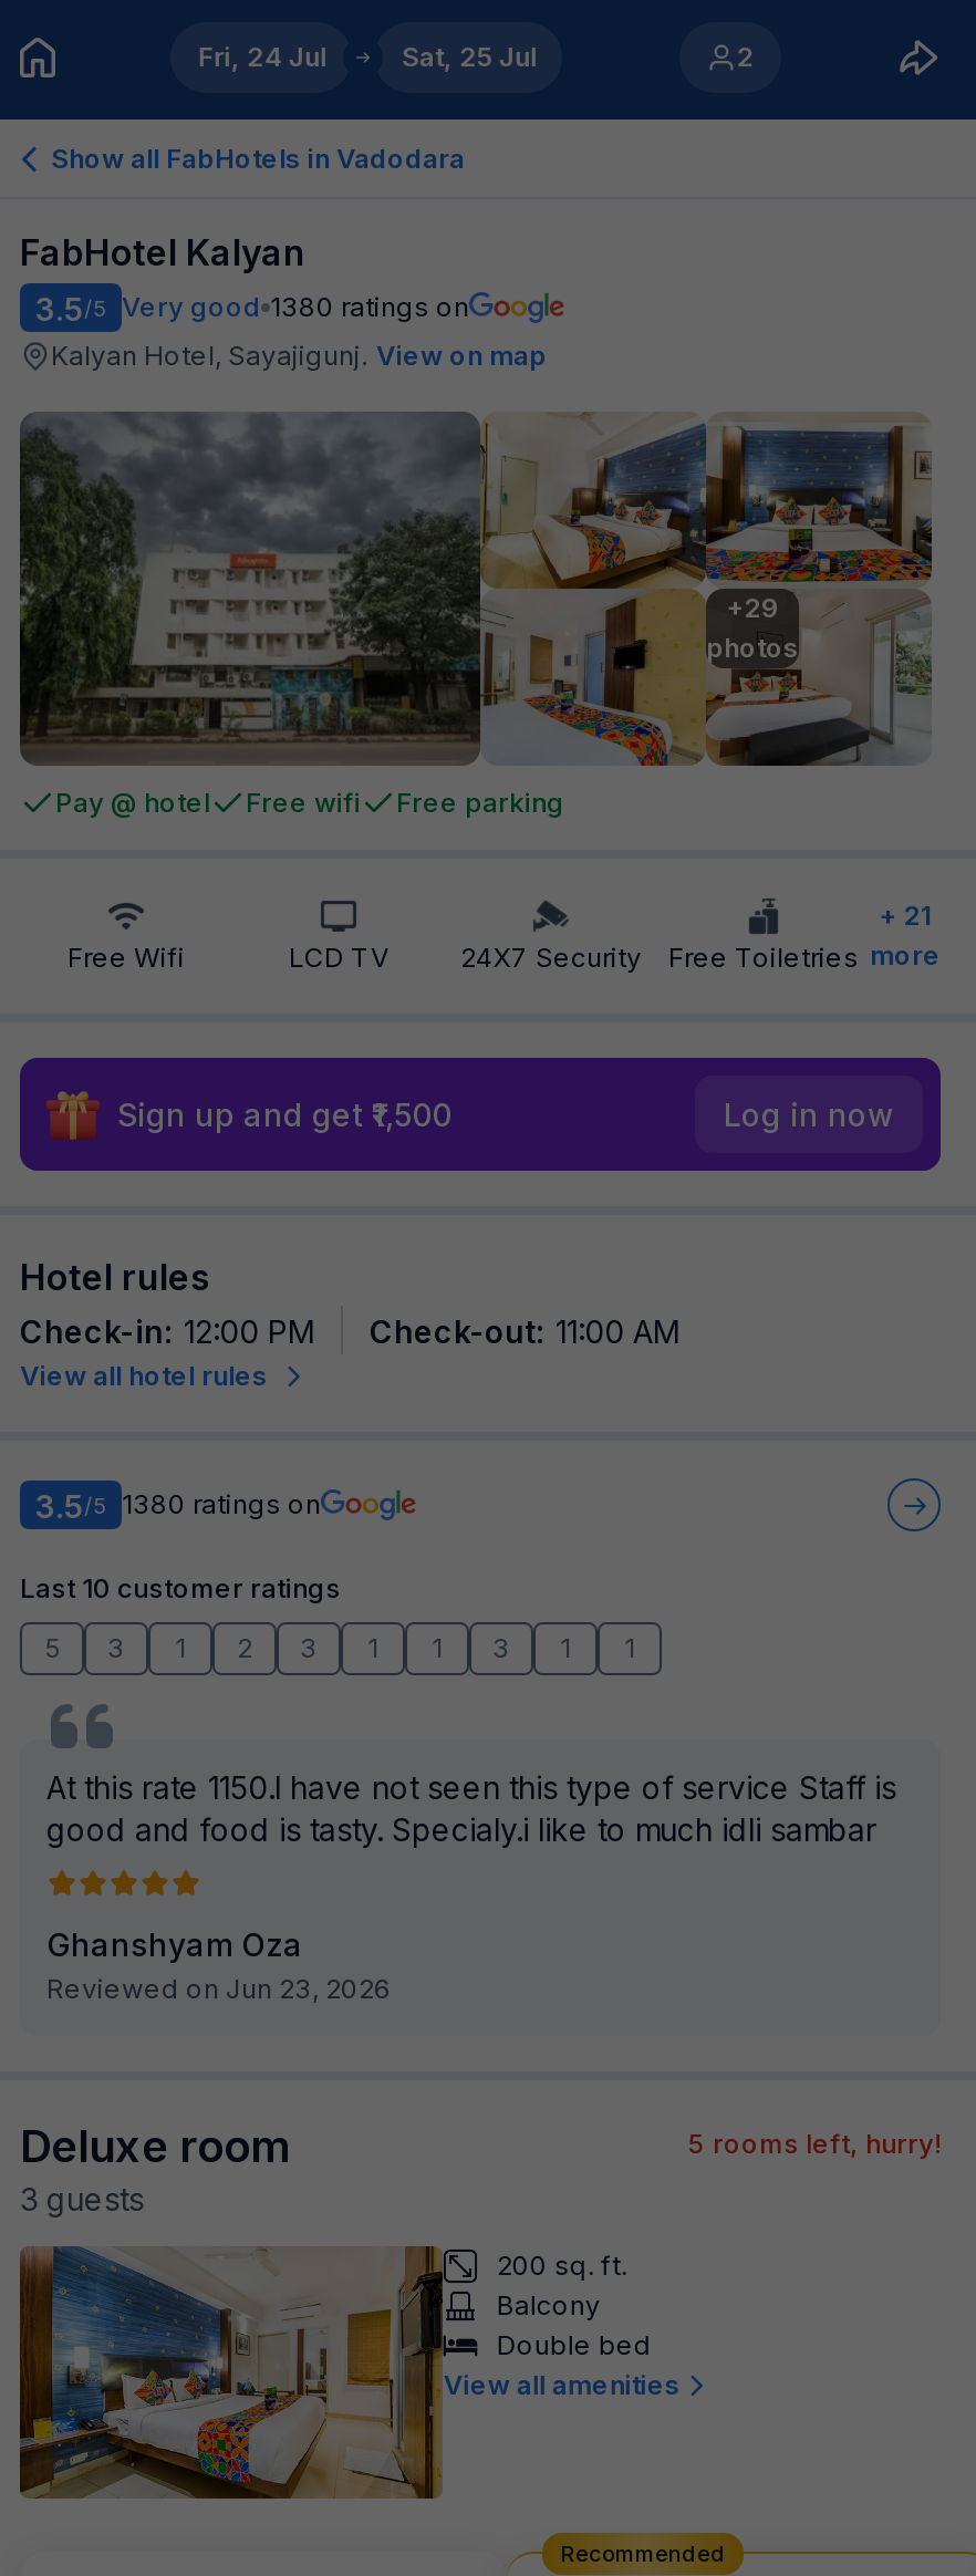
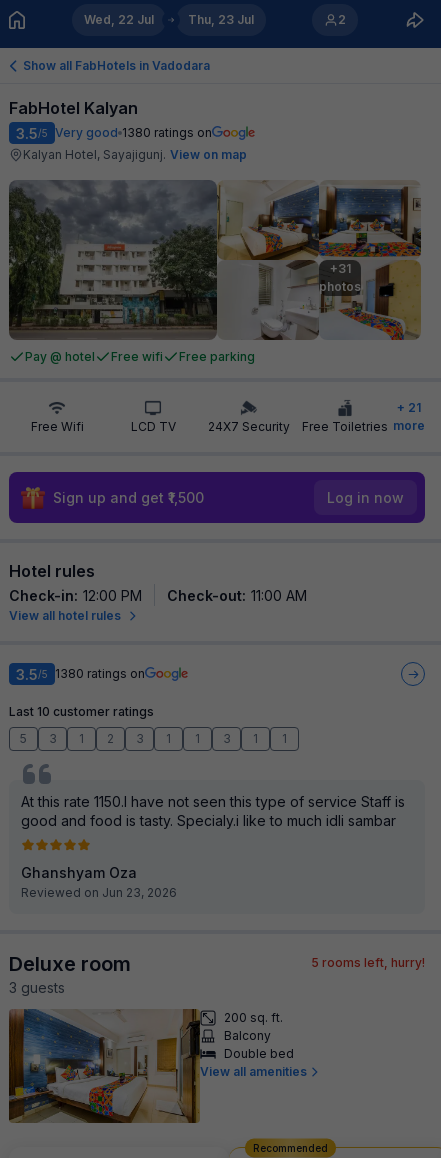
[198,40,326,73] Fri, 24 Jul -> [84,12,154,27] Wed, 22 Jul
[401,40,536,73] Sat, 25 Jul -> [188,12,254,27] Thu, 23 Jul
[480,589,934,768] [image] | +29 -> [217,259,422,341] [image] | +31

